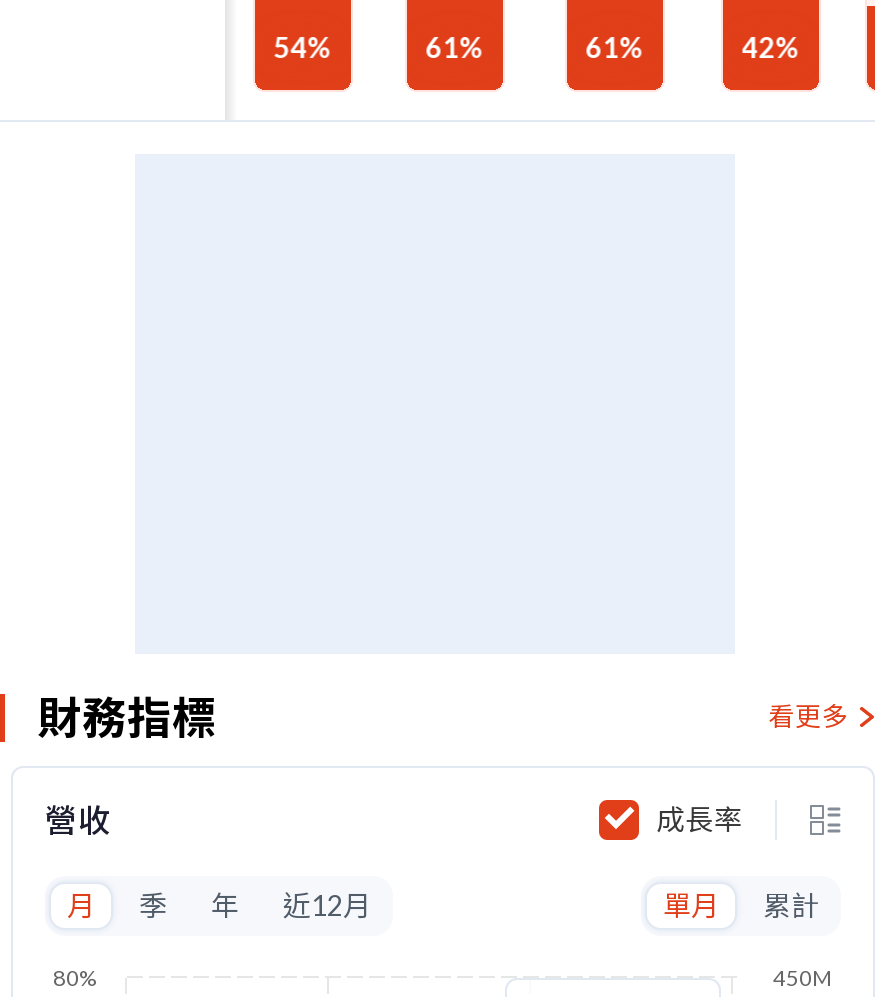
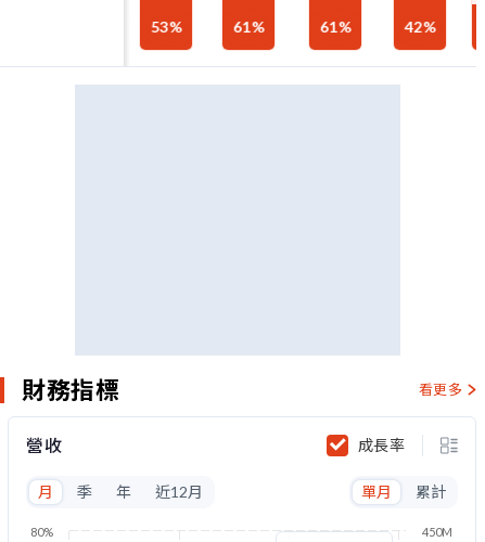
[273,29,333,63] 54% -> [150,17,182,35] 53%

